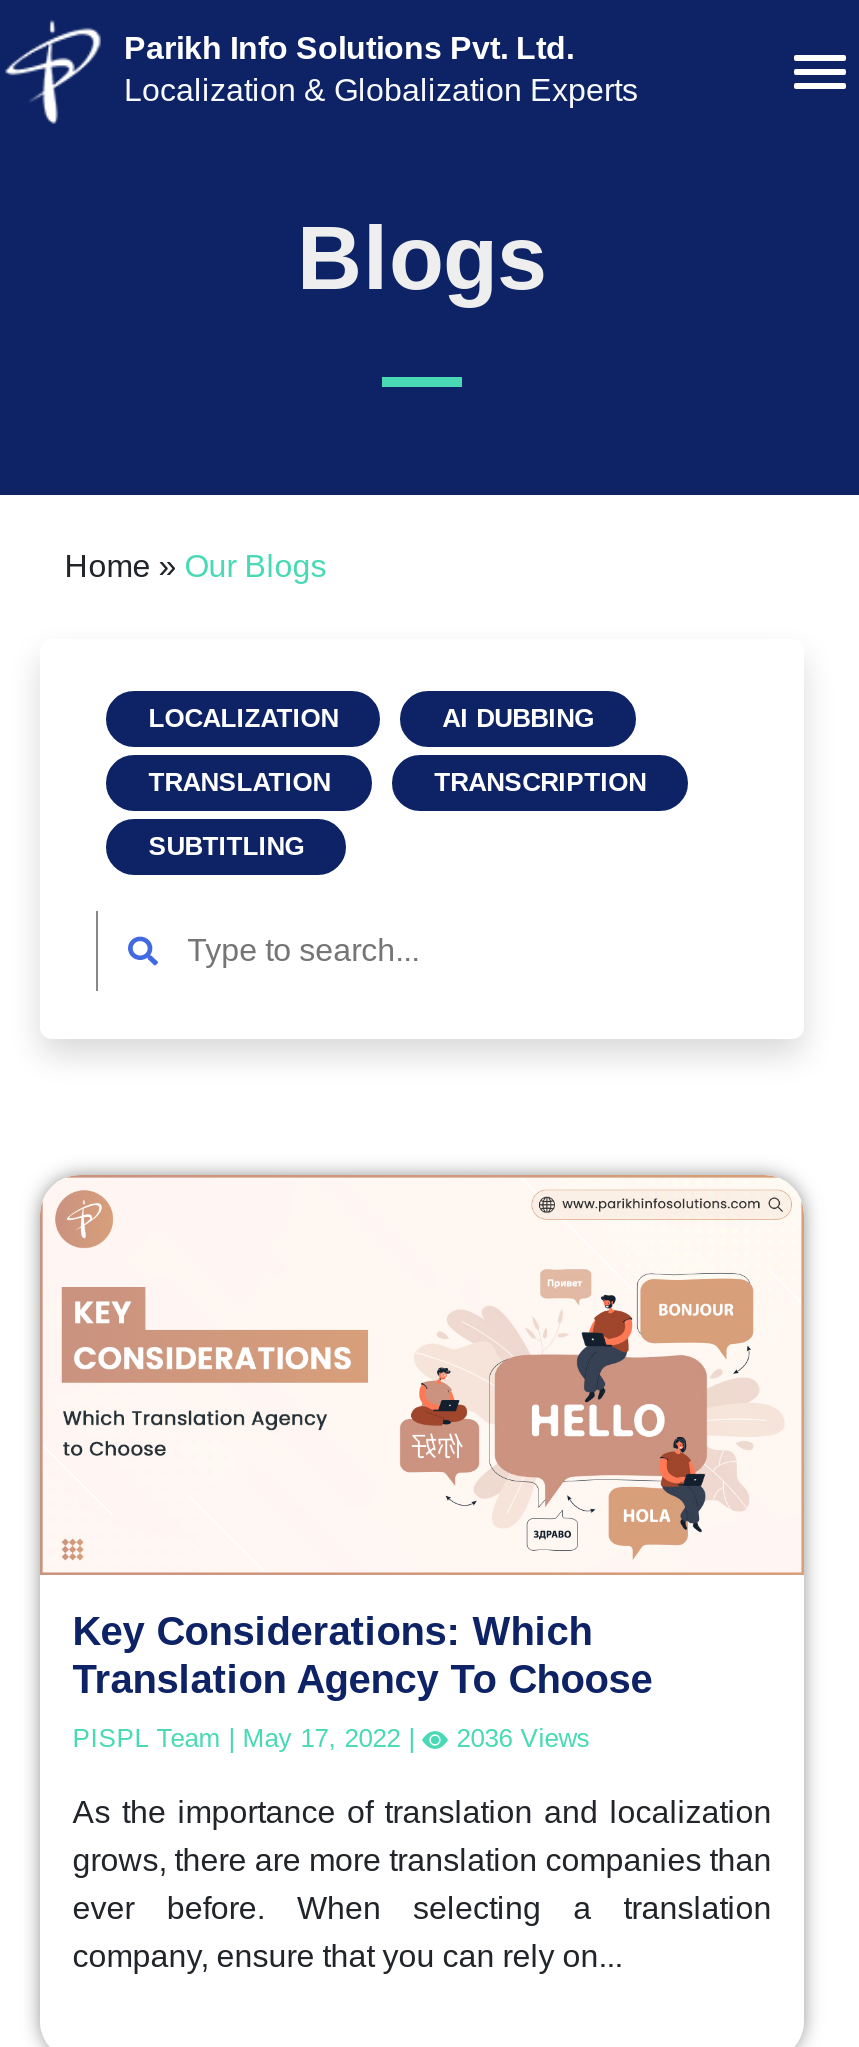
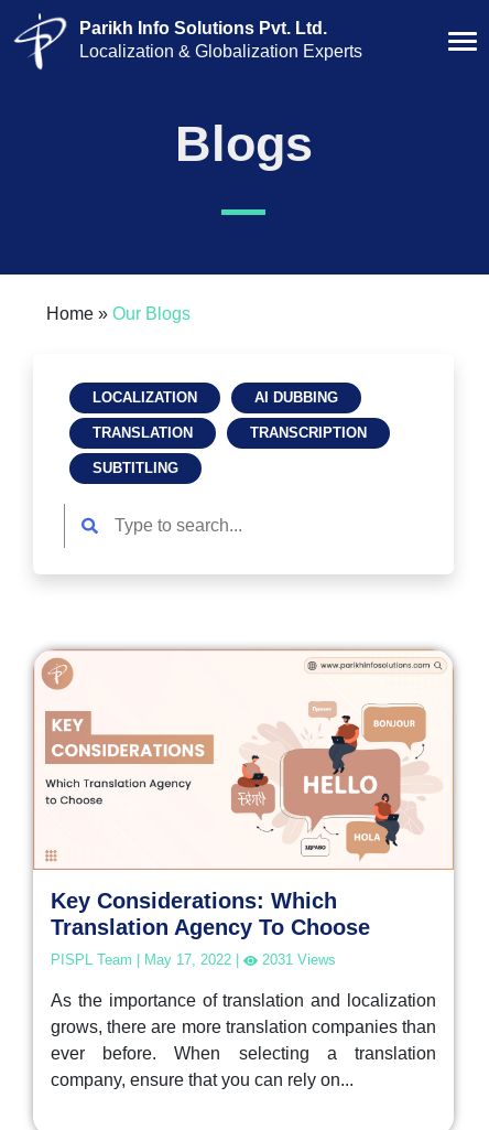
[456,1722,590,1752] 2036 Views -> [262,951,336,968] 2031 Views

